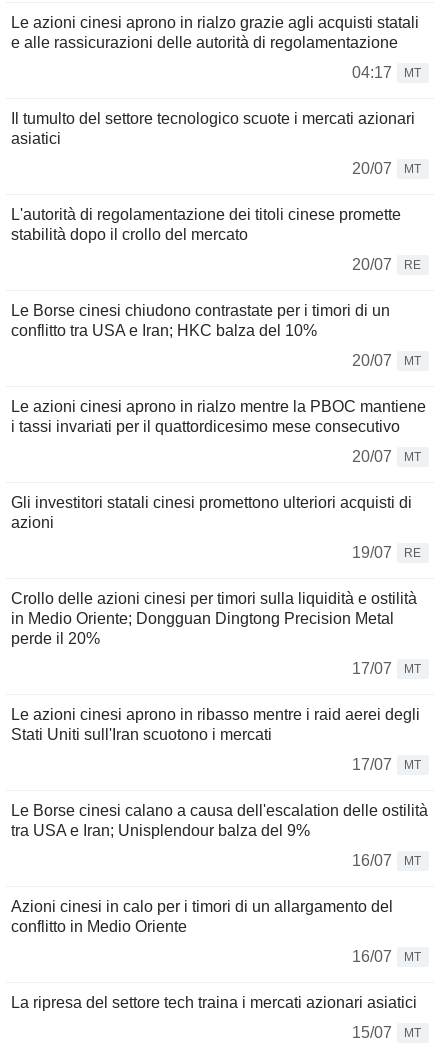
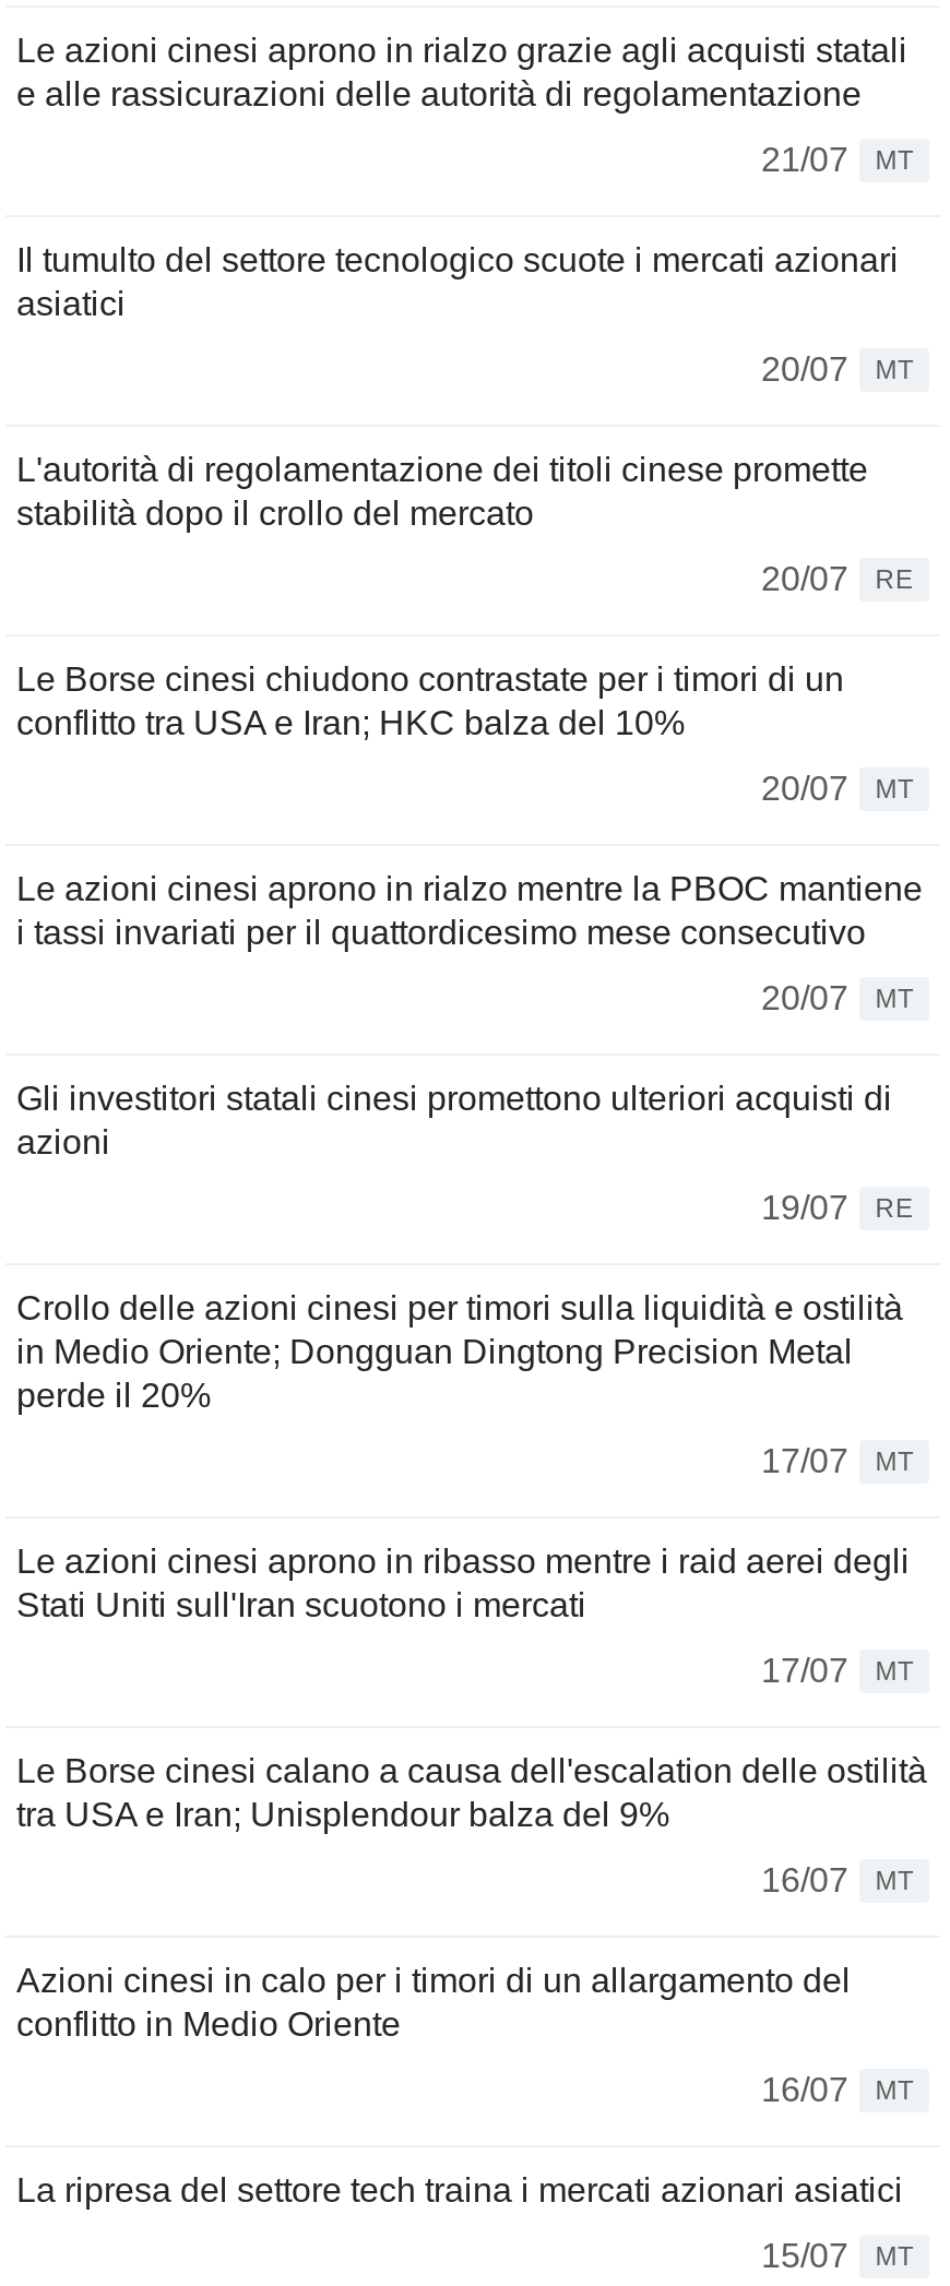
[352,64,422,81] 04:17 MT -> [761,141,913,178] 21/07 MT

